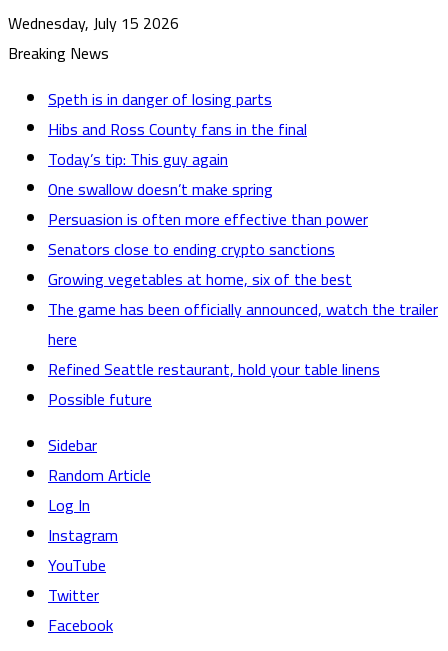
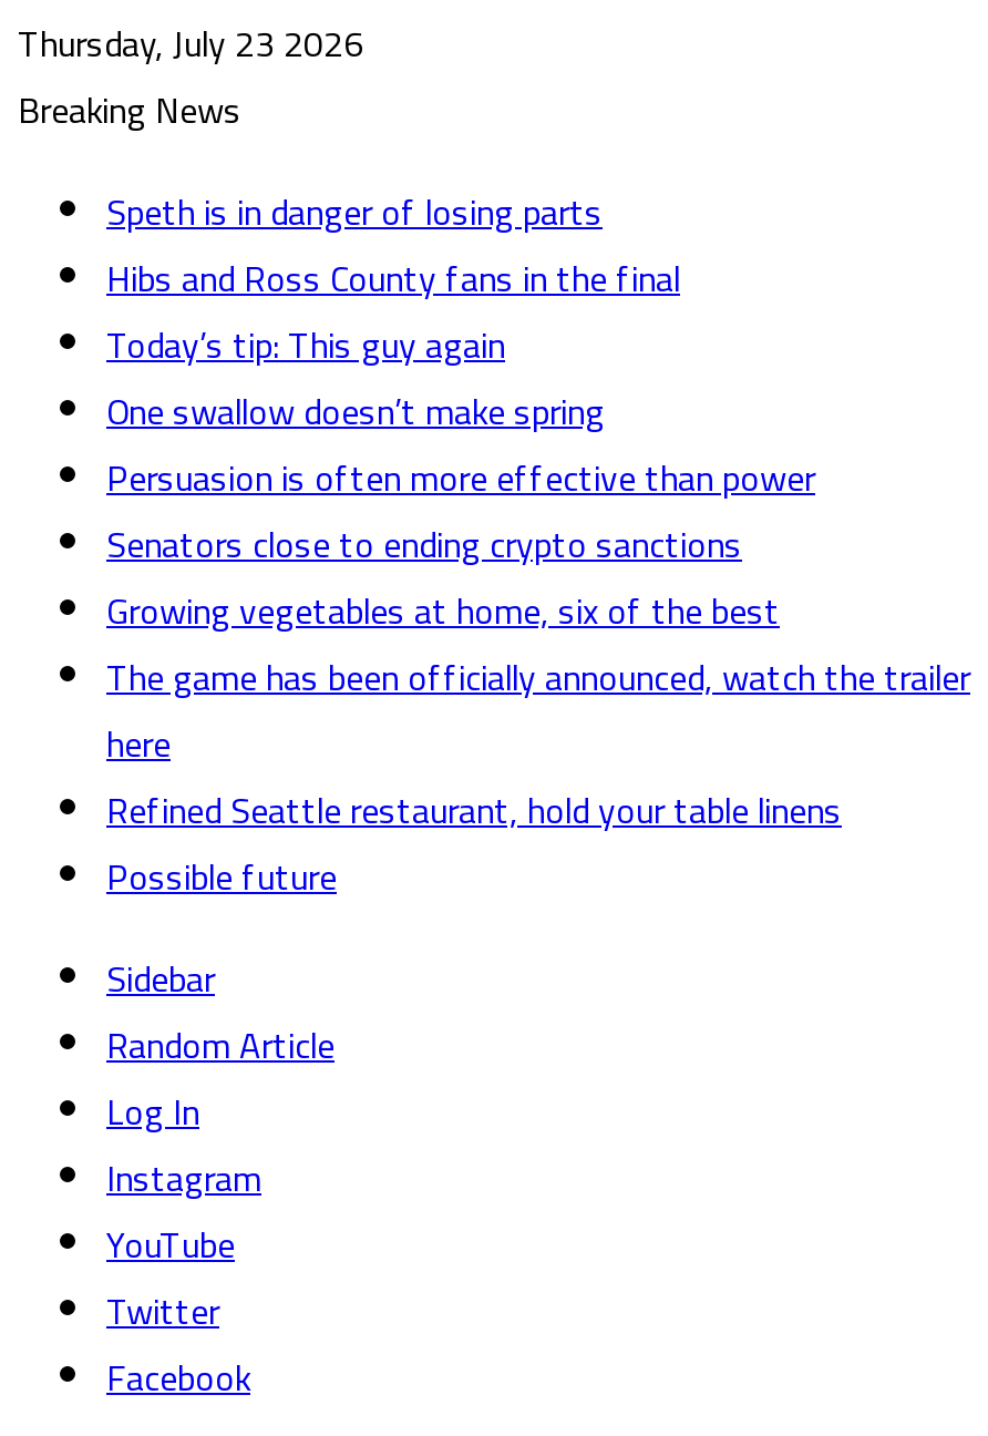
[8,8,179,38] Wednesday, July 15 2026 -> [18,10,363,76] Thursday, July 23 2026

